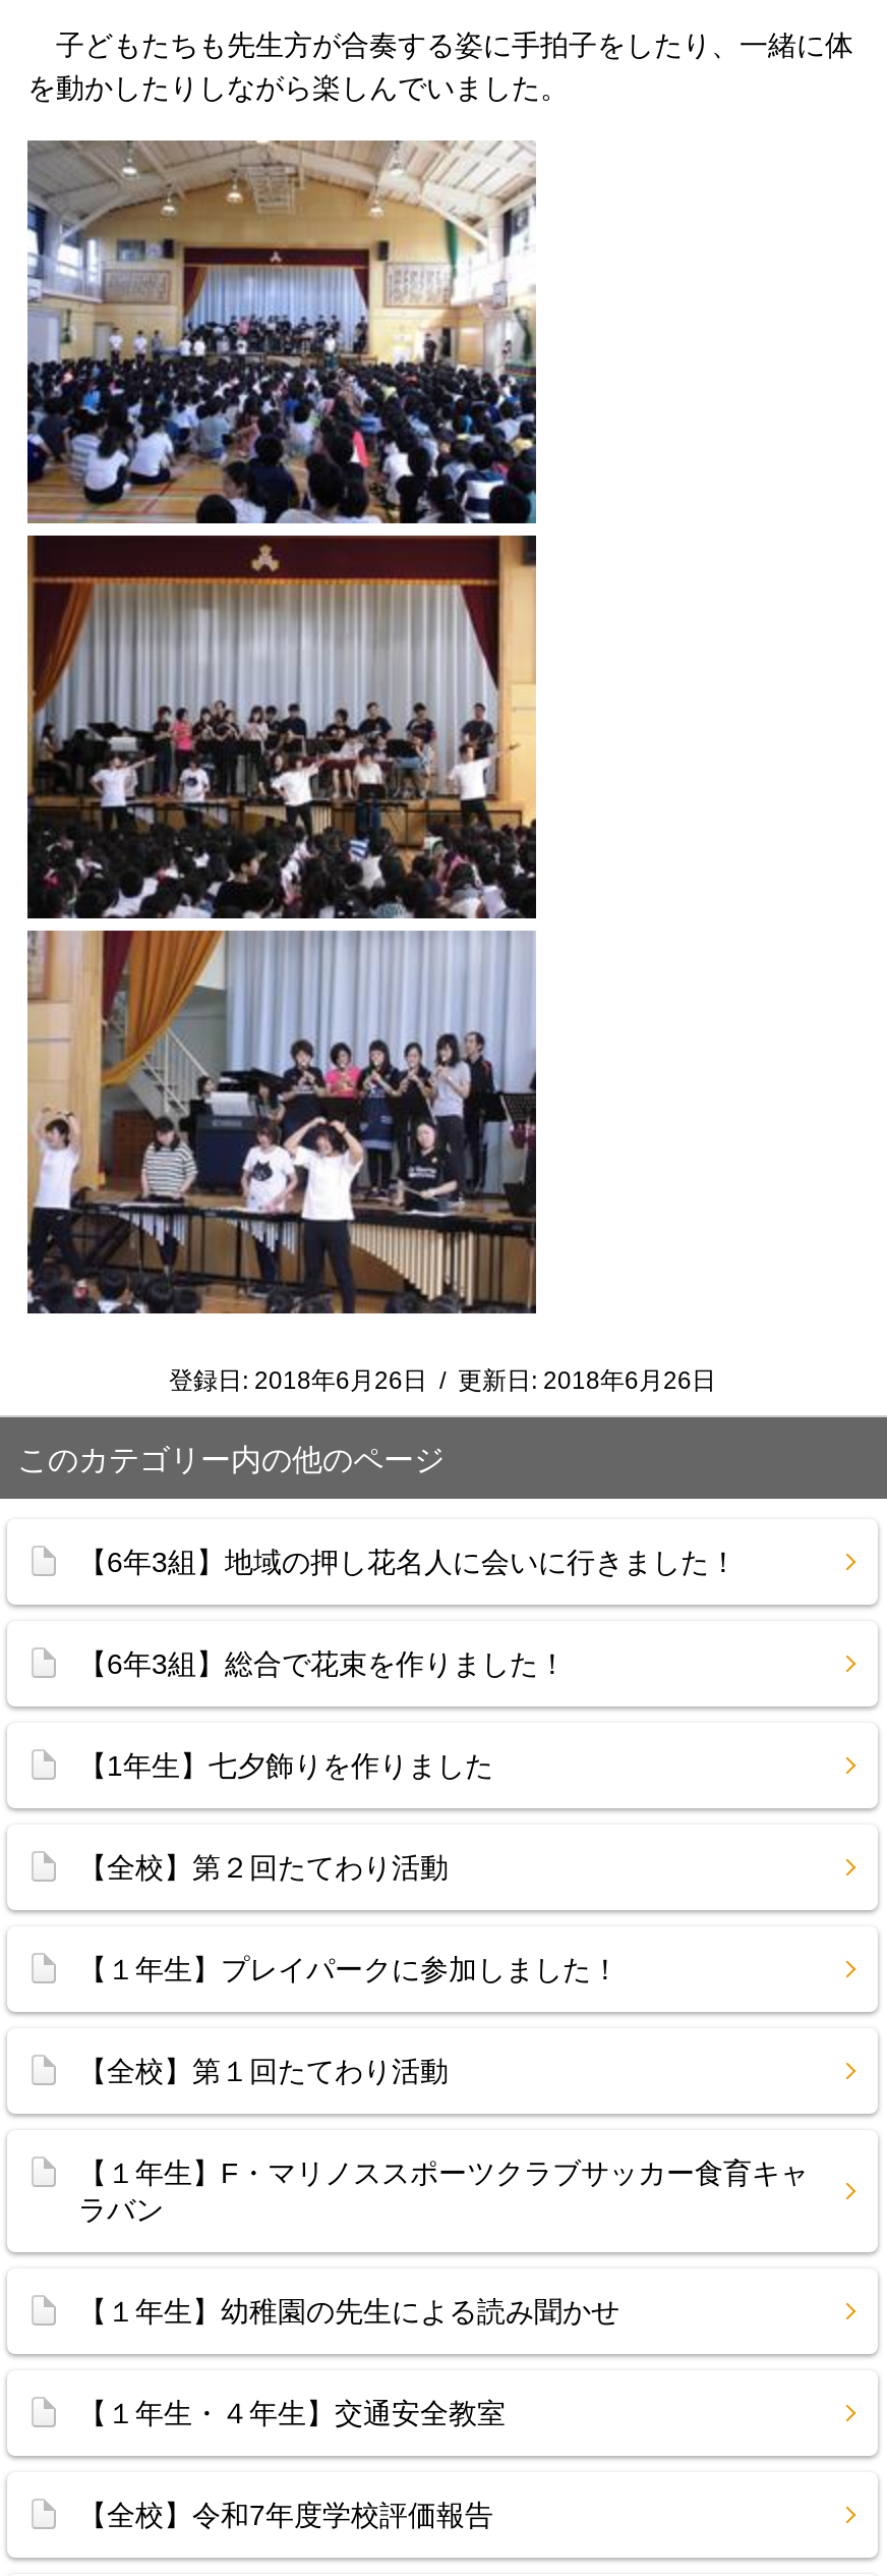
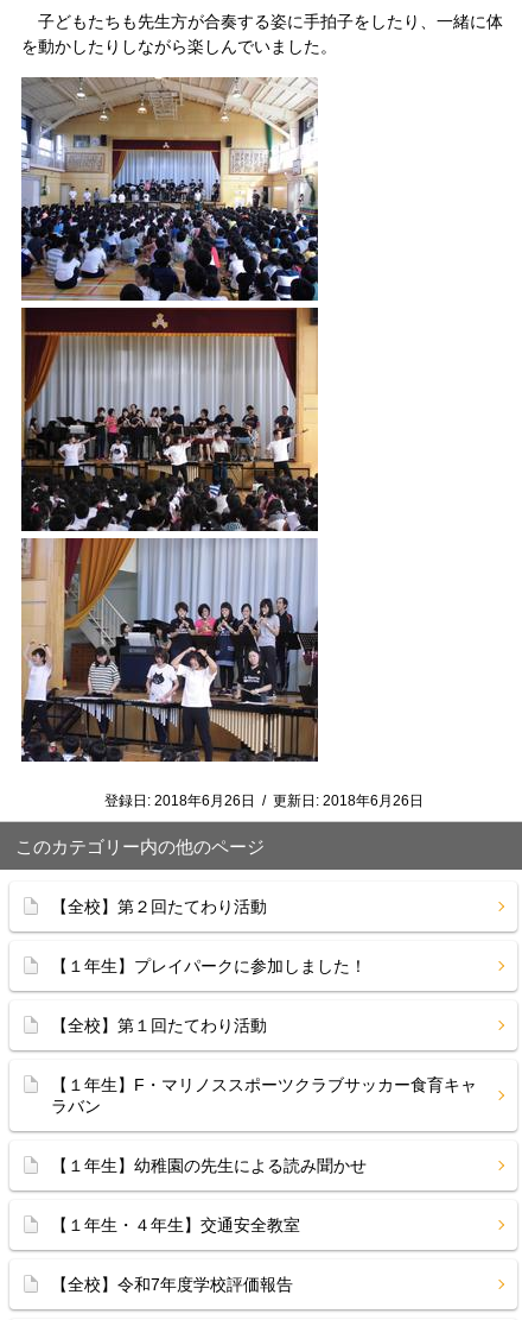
[78,1546,737,1782] 【6年3組】地域の押し花名人に会いに行きました！ | 【6年3組】総合で花束を作りました！ | 【1年生】七夕飾りを作りました -> none

